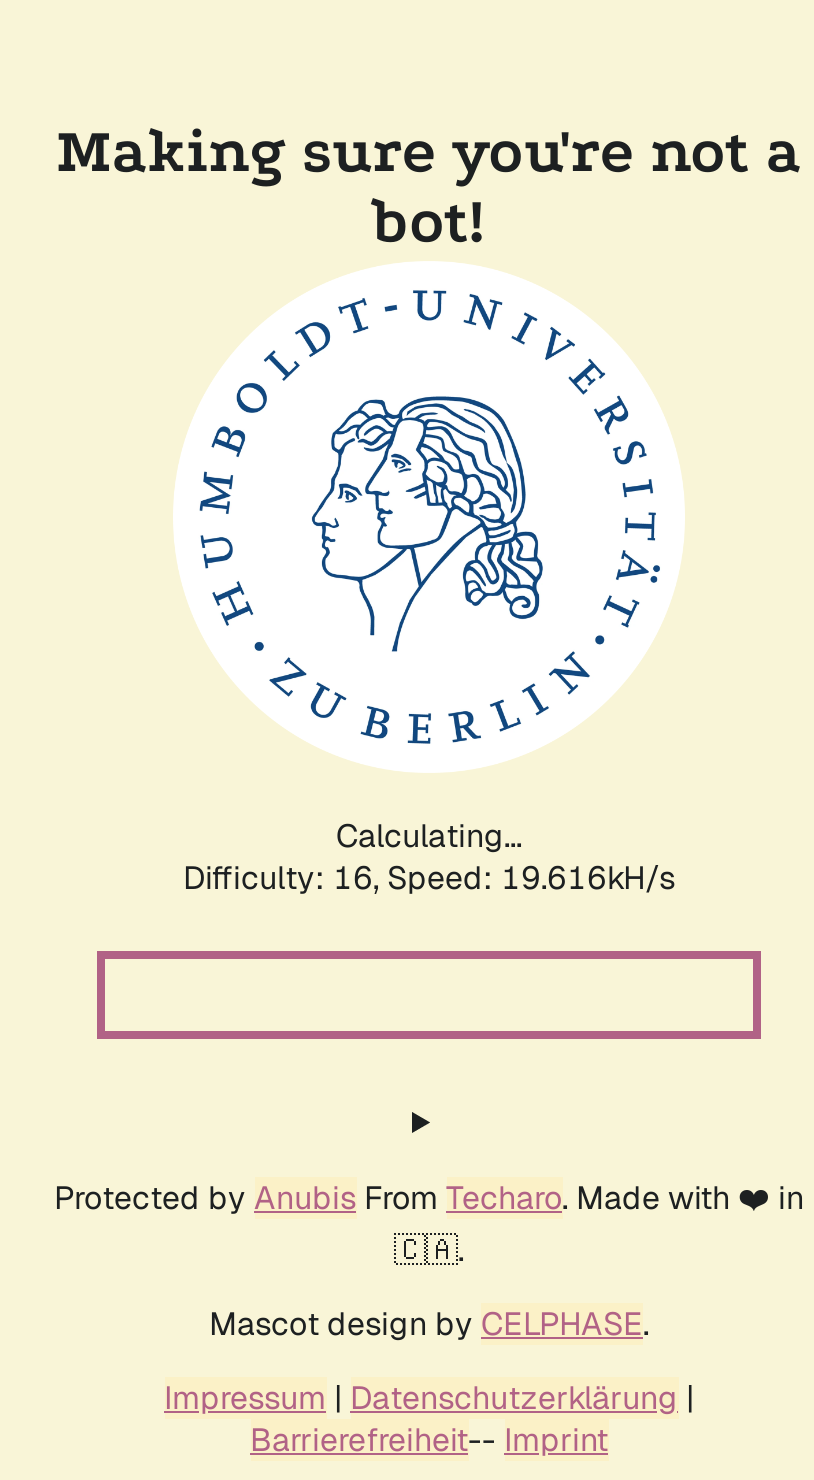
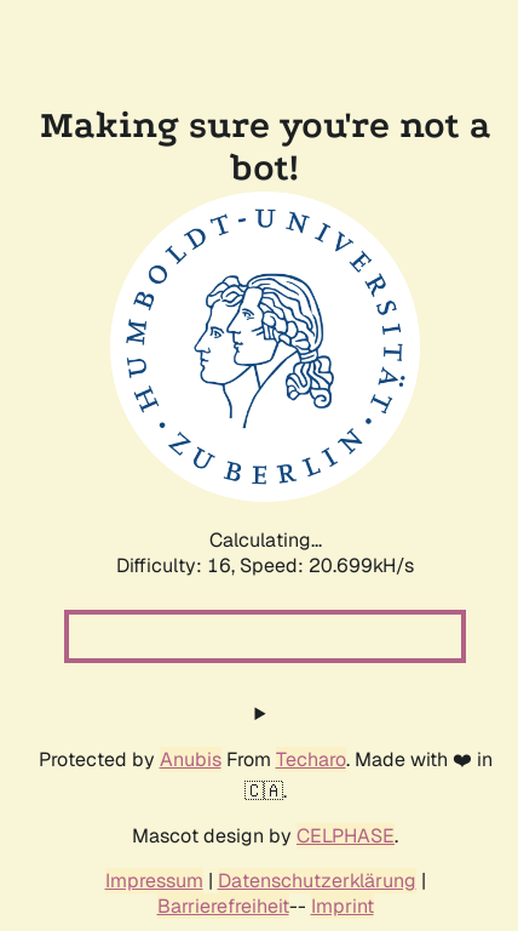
[183,857,675,899] Difficulty: 16, Speed: 19.616kH/s -> [116,553,414,578] Difficulty: 16, Speed: 20.699kH/s

